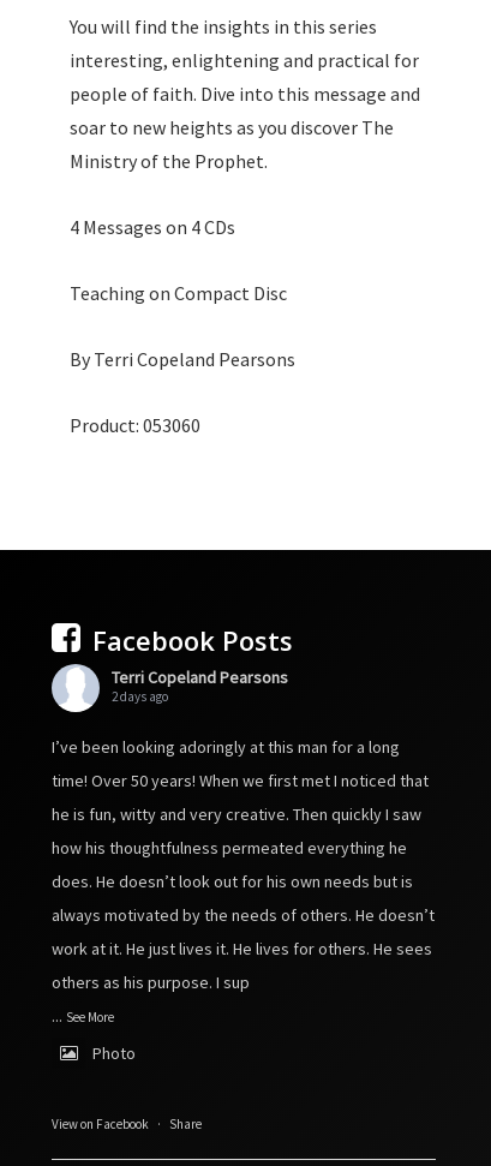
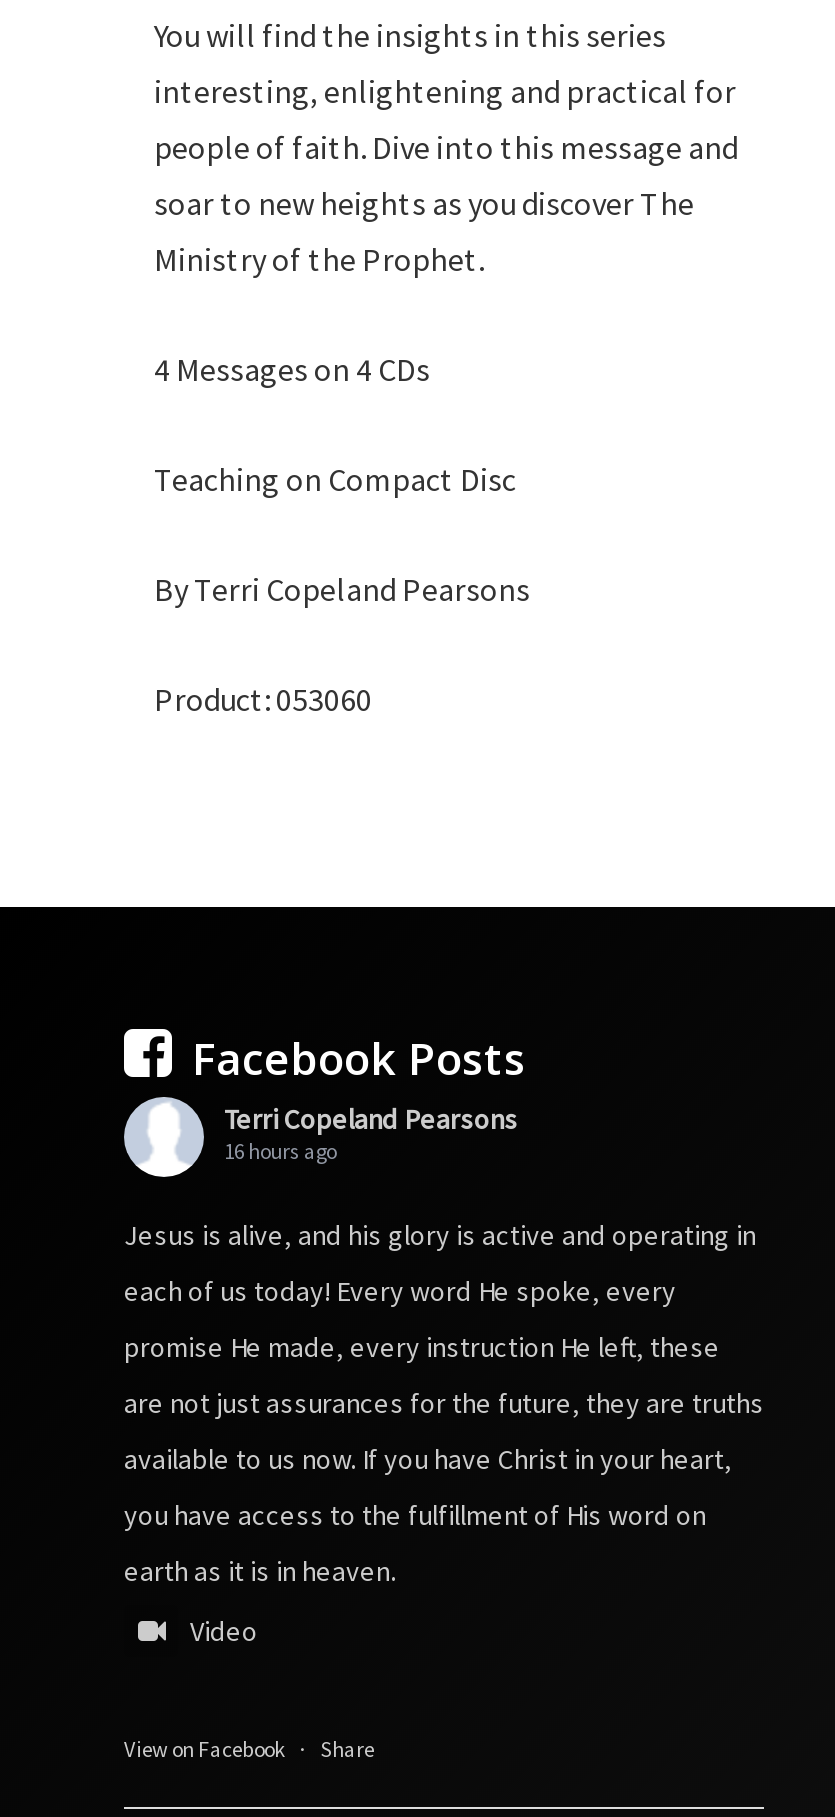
[52,688,435,1064] 2 days ago | I’ve been looking adoringly at this man for a long | time! Over 50 years! When we first met I noticed that | he is fun, witty and very creative. Then quickly I saw | how his thoughtfulness permeated everything he | does. He doesn’t look out for his own needs but is | always motivated by the needs of others. He doesn’t | work at it. He just lives it. He lives for others. He sees | others as his purpose. I sup | ... See More | Photo -> [124,1137,764,1650] 16 hours ago | Jesus is alive, and his glory is active and operating in | each of us today! Every word He spoke, every | promise He made, every instruction He left, these | are not just assurances for the future, they are truths | available to us now. If you have Christ in your heart, | you have access to the fulfillment of His word on | earth as it is in heaven. | Video

